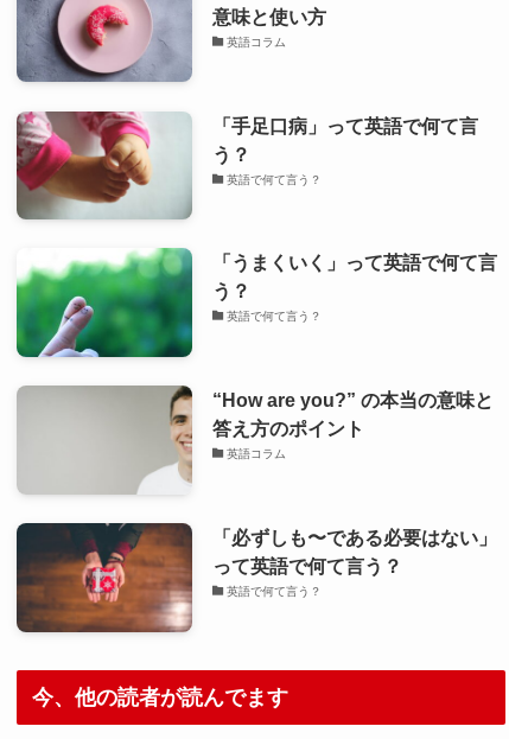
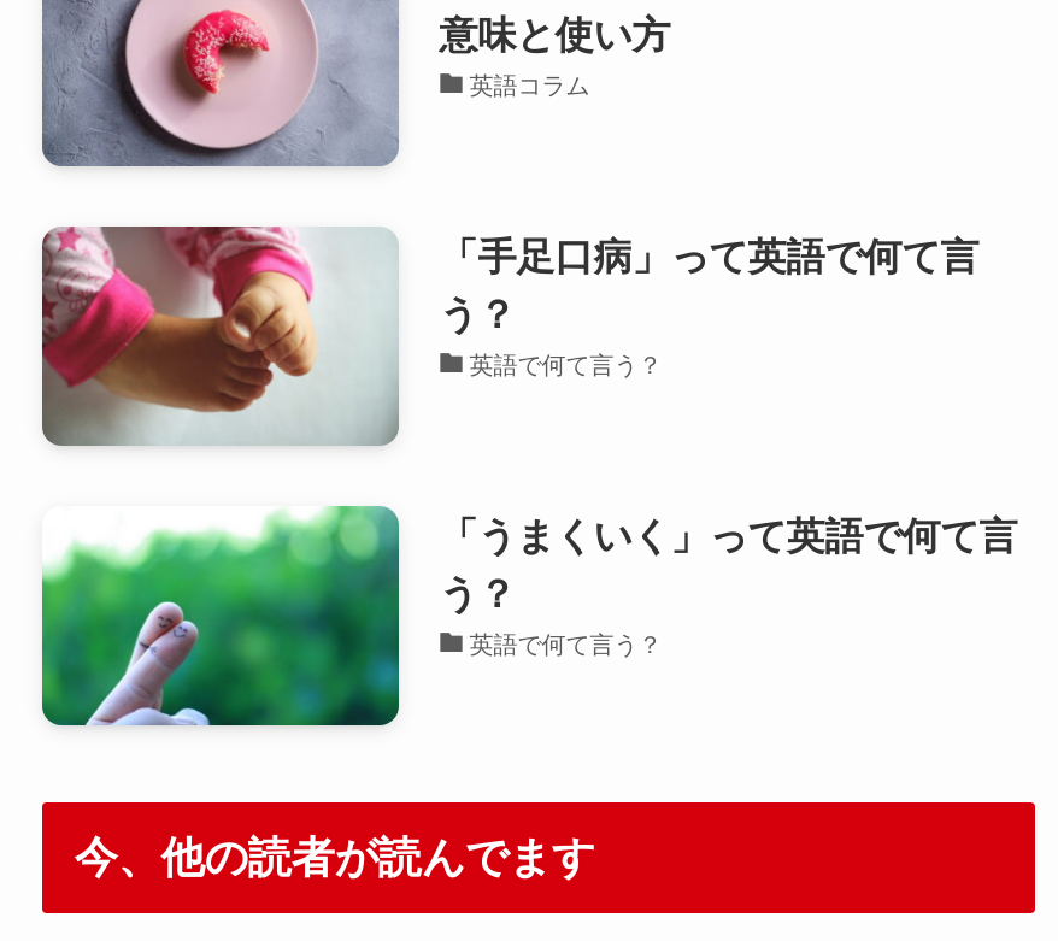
[18,384,493,493] [image] | “How are you?” の本当の意味と | 答え方のポイント | 英語コラム -> none
[15,522,497,633] [image] | 「必ずしも〜である必要はない」 | って英語で何て言う？ | 英語で何て言う？ -> none

